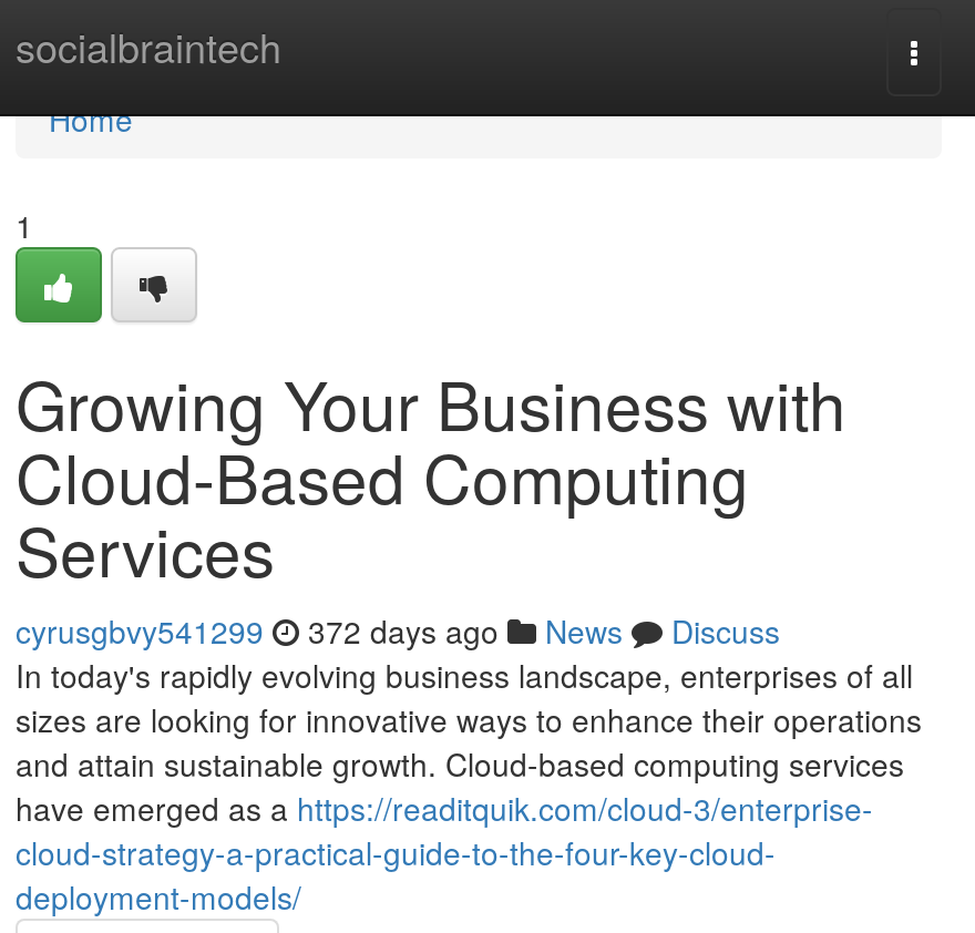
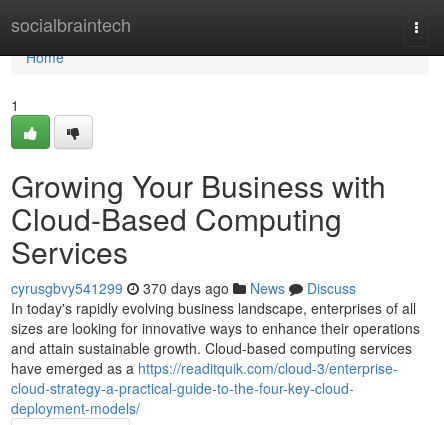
[16,608,780,653] cyrusgbvy541299 372 days ago News Discuss -> [11,278,356,298] cyrusgbvy541299 370 days ago News Discuss

